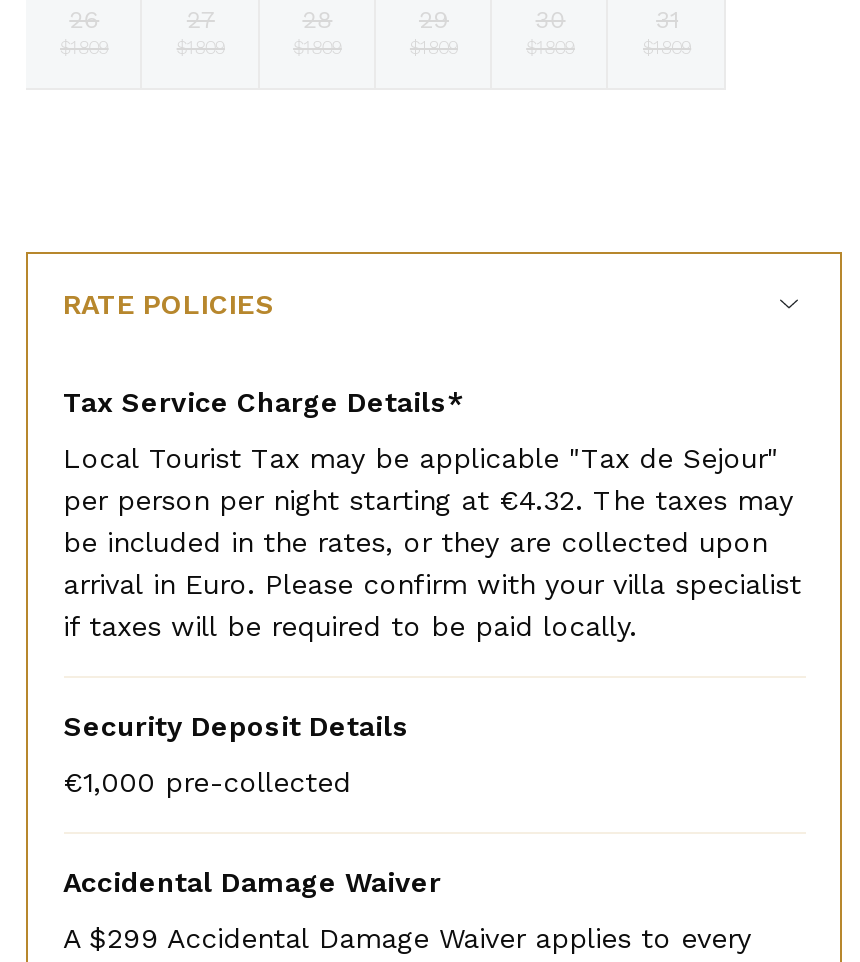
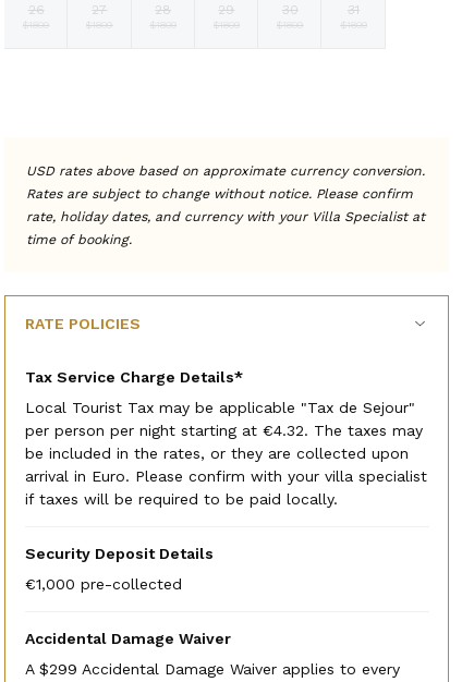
none -> [26,164,425,248] USD rates above based on approximate currency conversion. | Rates are subject to change without notice. Please confirm | rate, holiday dates, and currency with your Villa Specialist at | time of booking.

